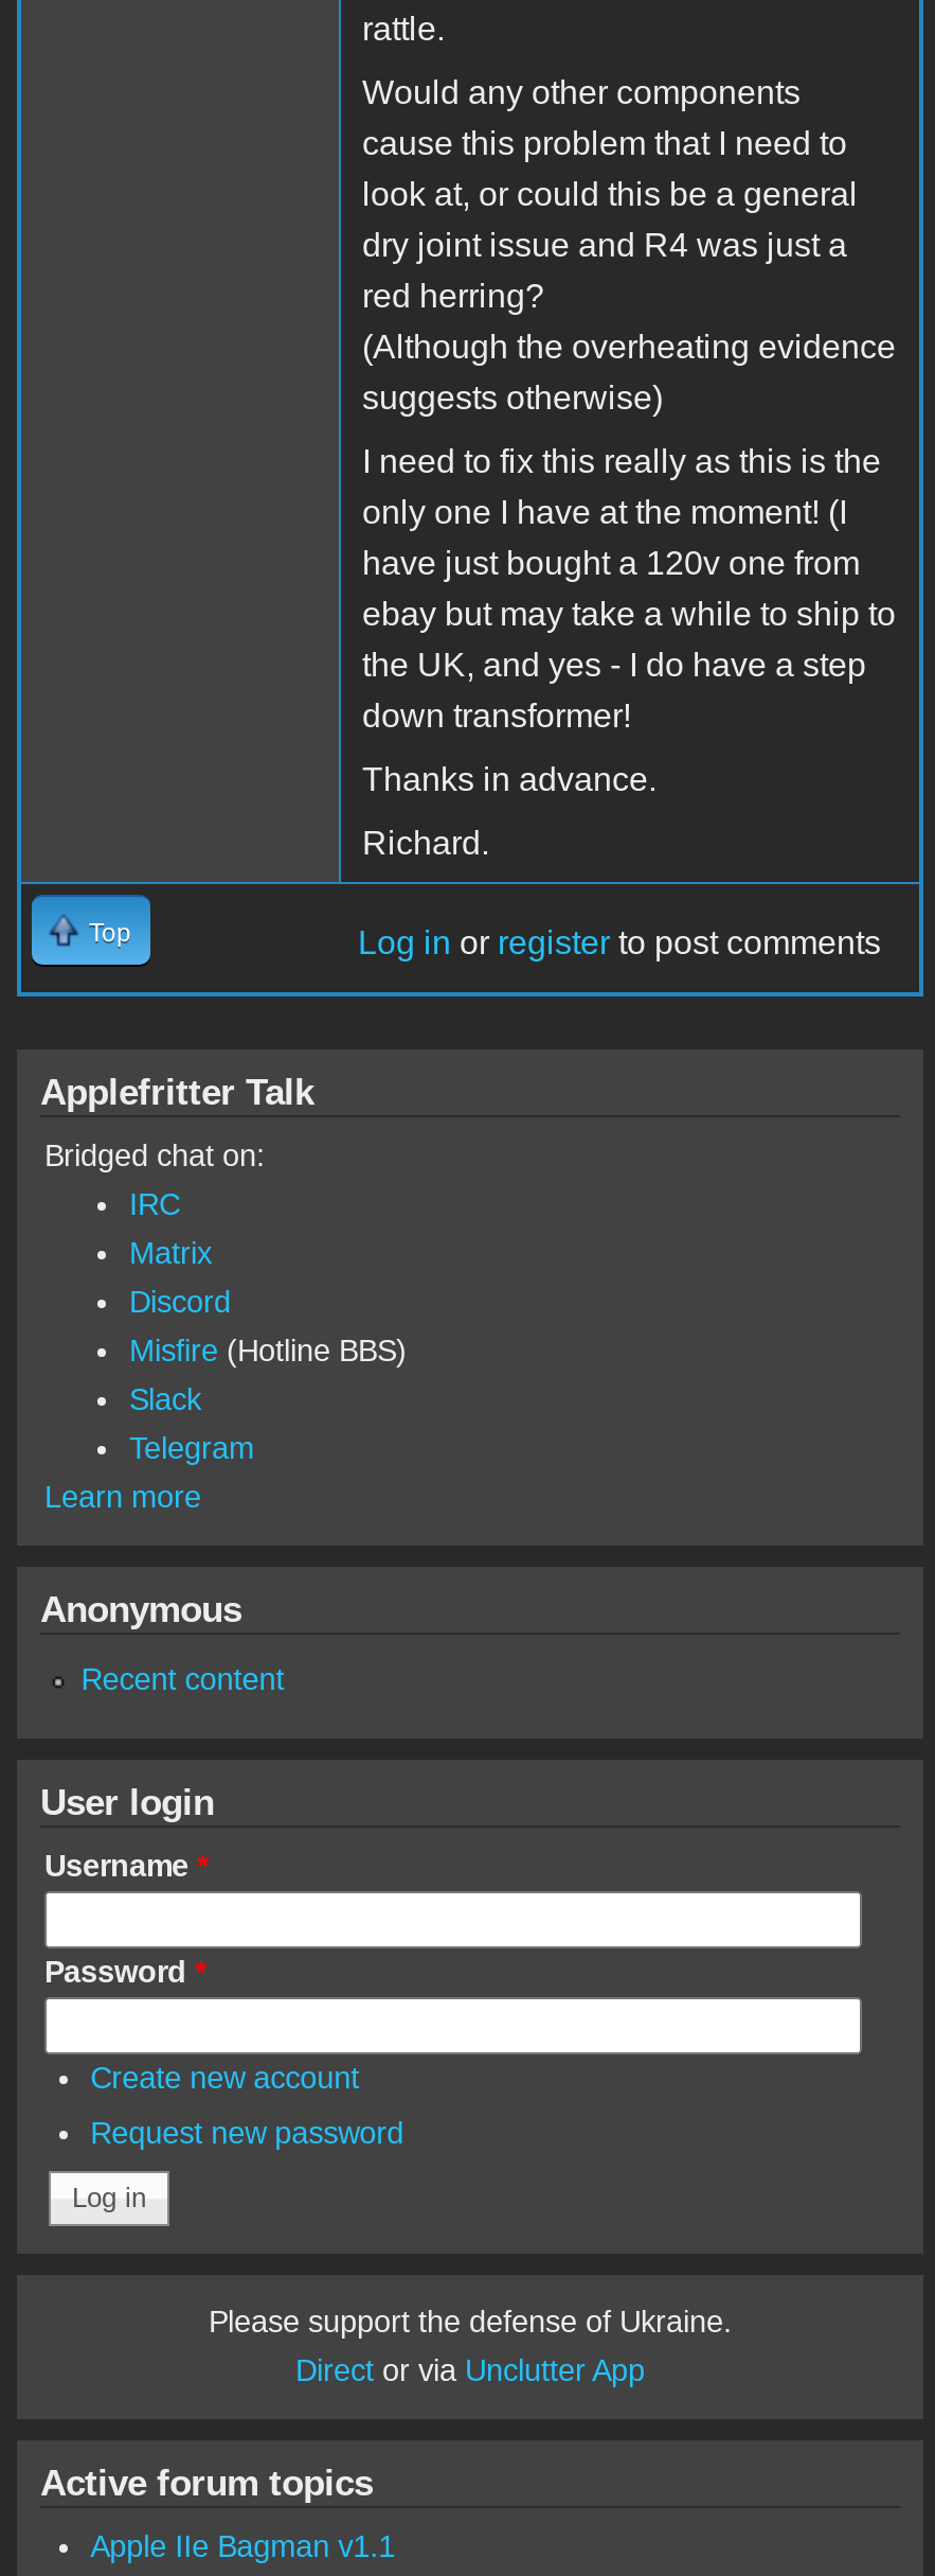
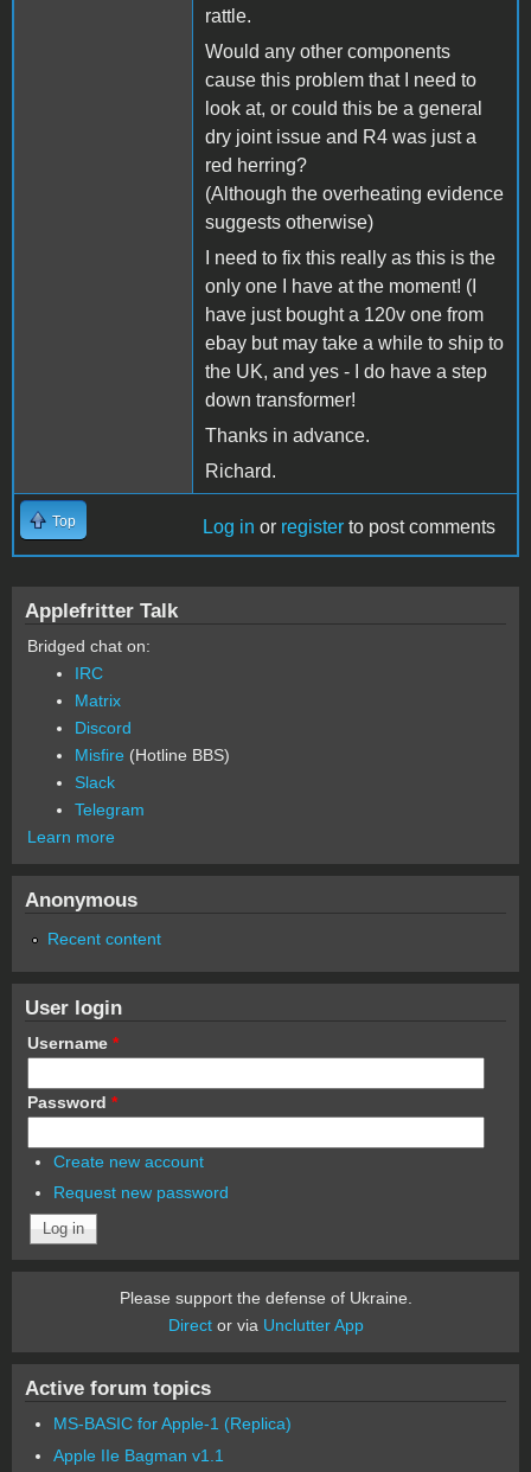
none -> [53,1414,291,1433] MS-BASIC for Apple-1 (Replica)

